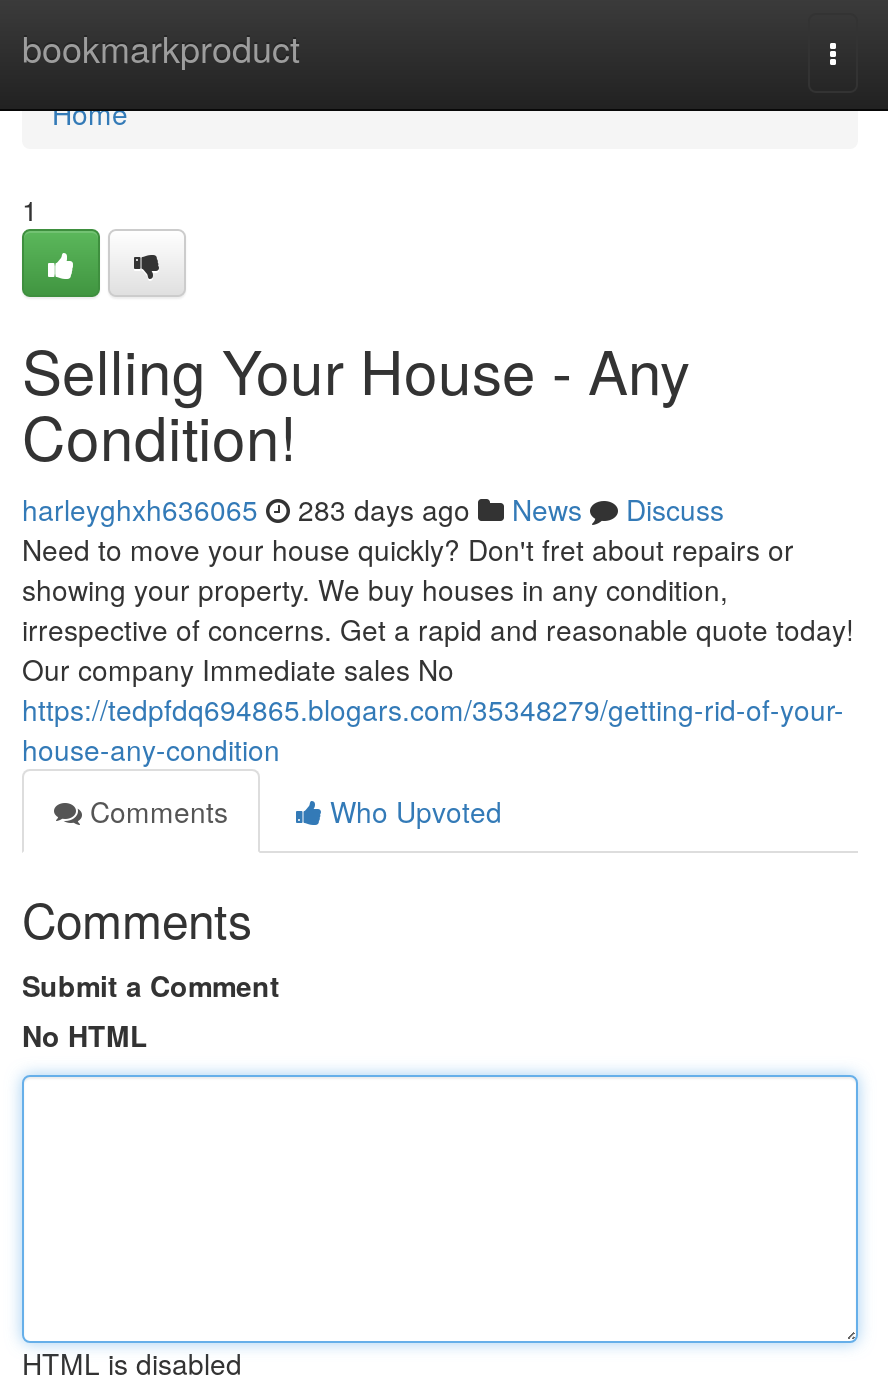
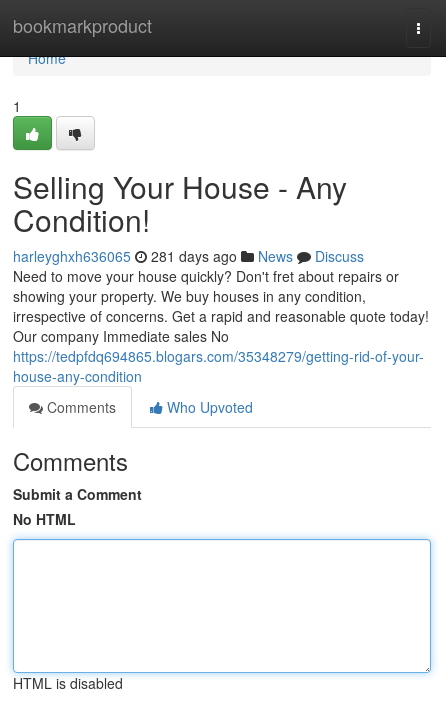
[22,489,724,529] harleyghxh636065 283 days ago News Discuss -> [13,246,364,266] harleyghxh636065 281 days ago News Discuss

